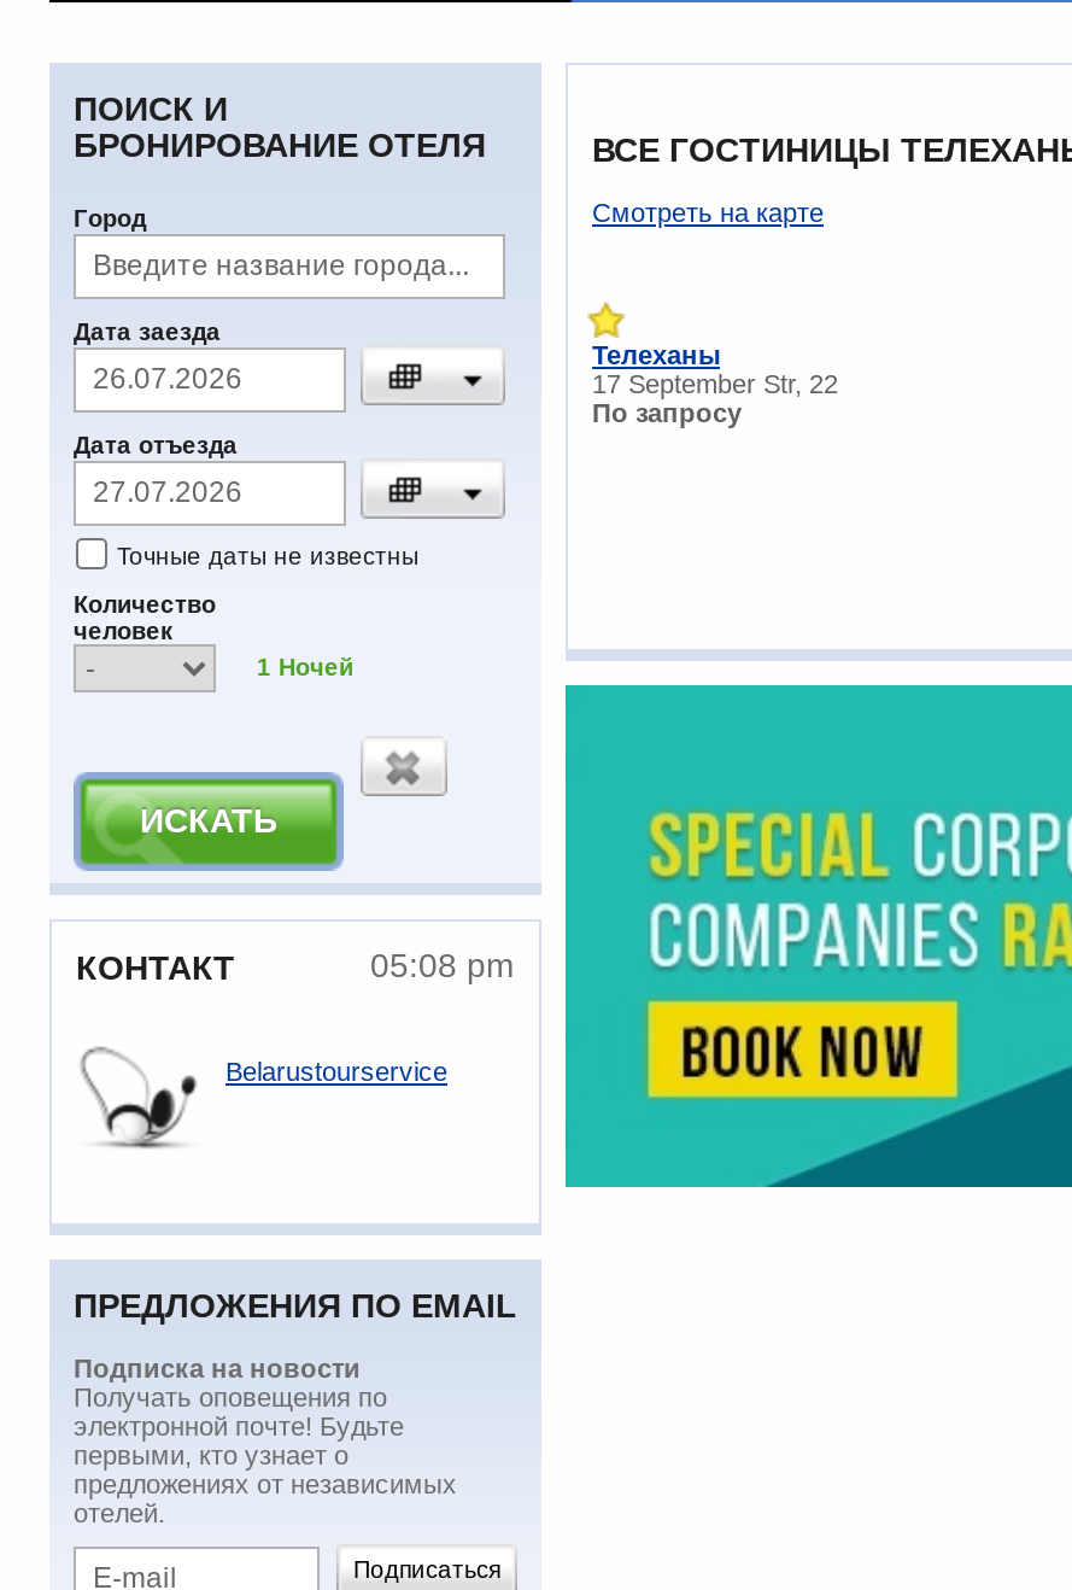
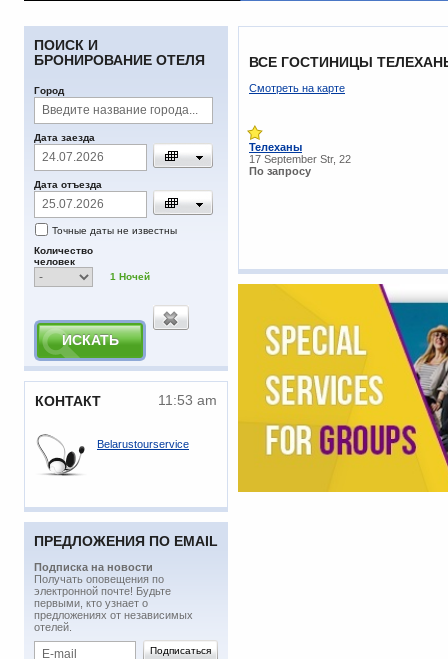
[370,683,1065,1189] [image] | 05:08 pm -> [158,283,445,493] [image] | 11:53 am

